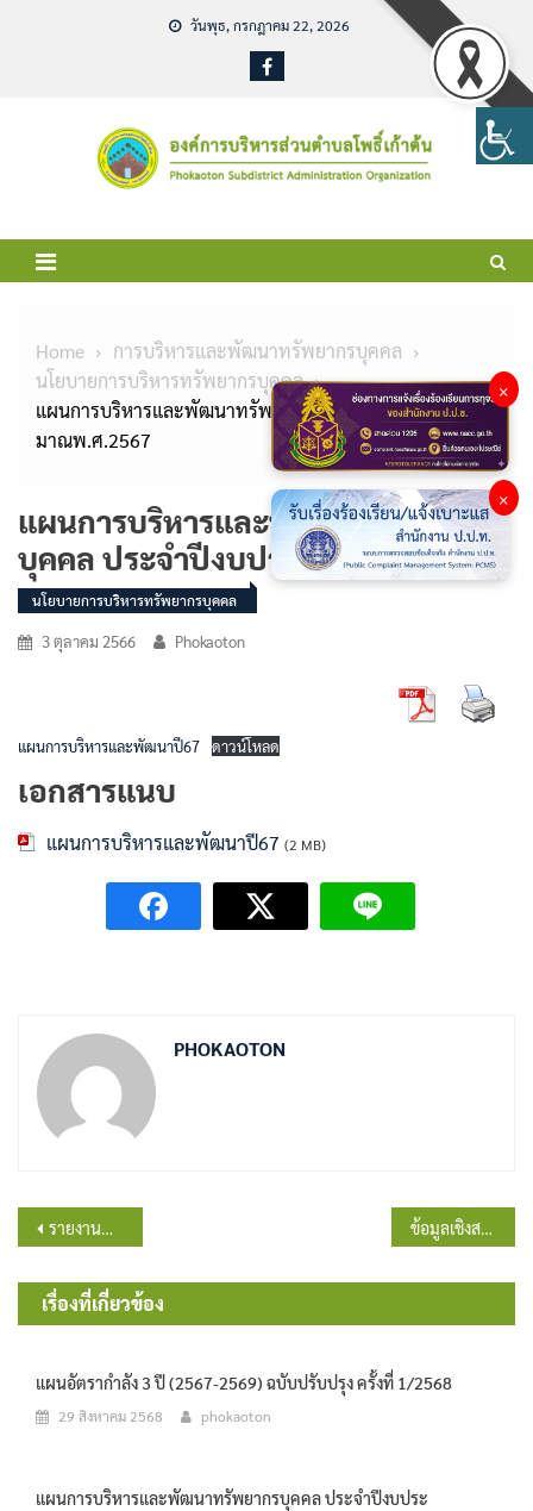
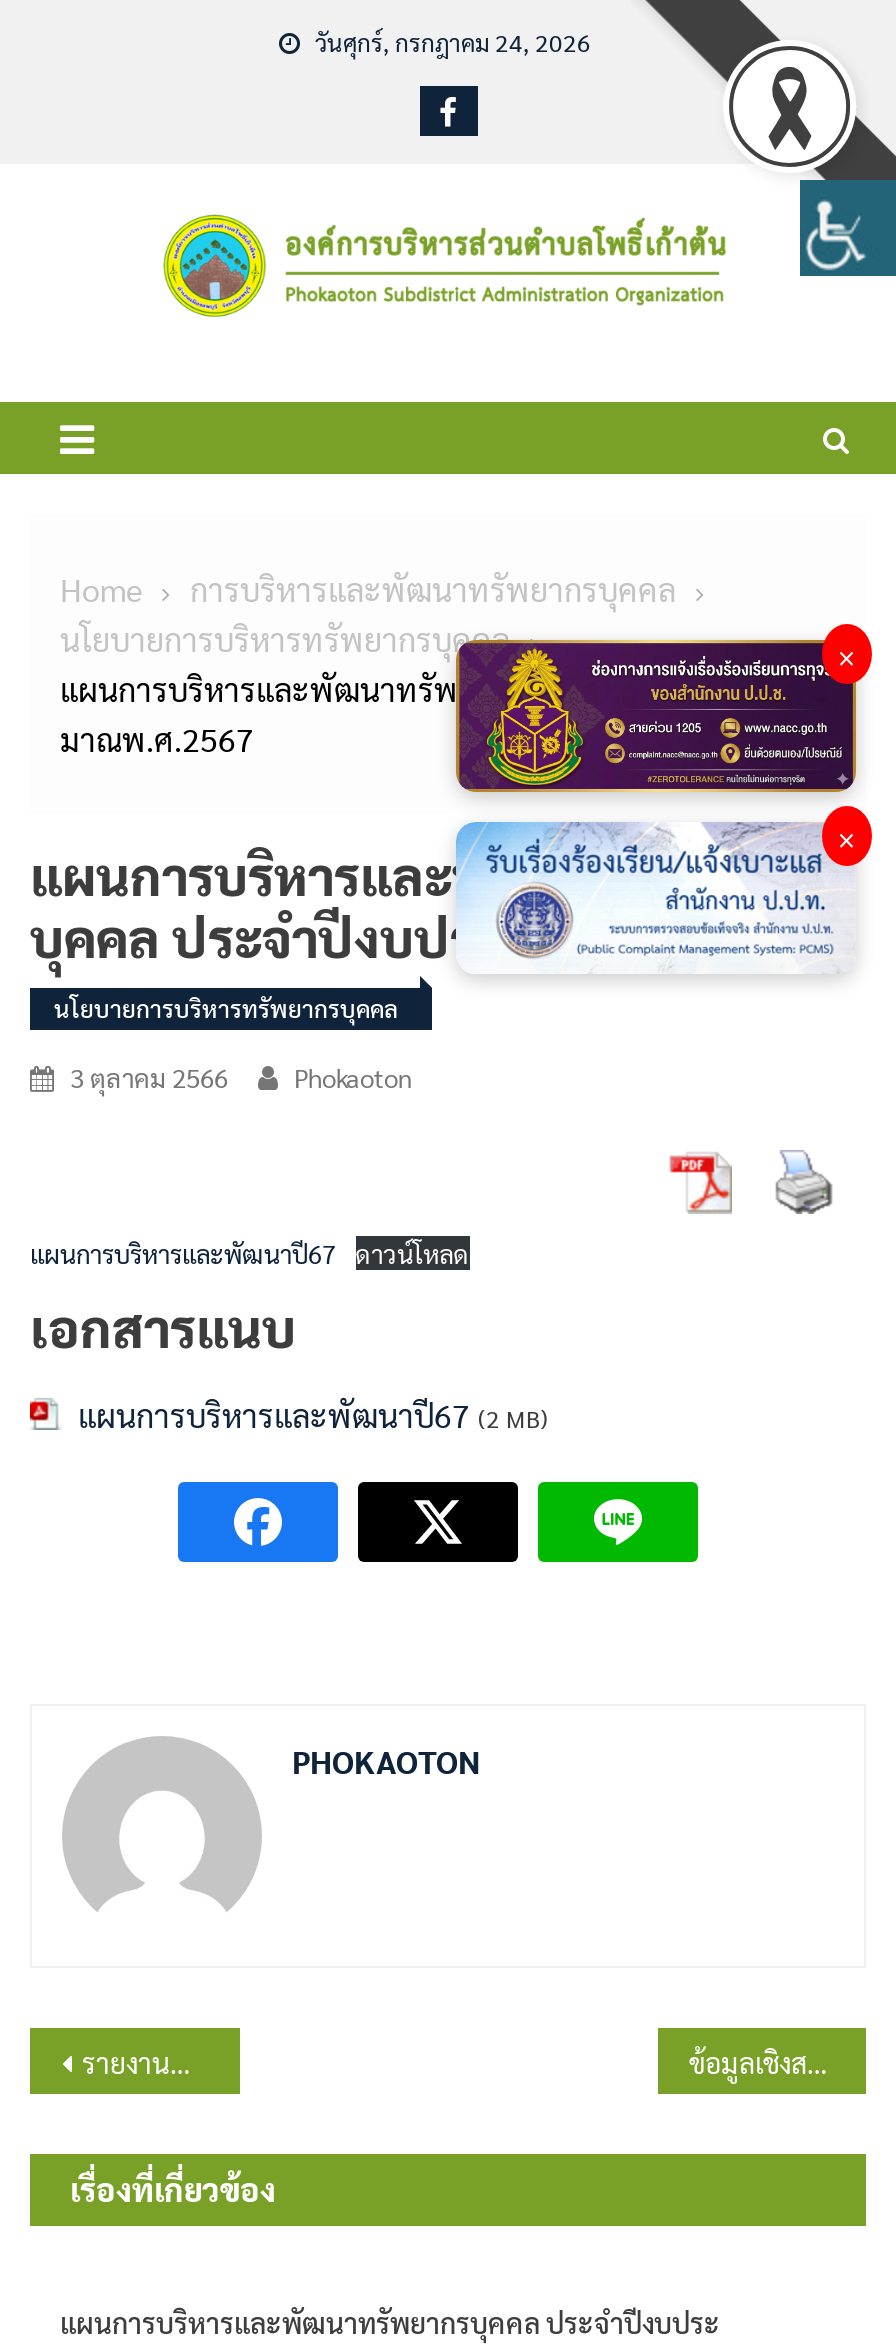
[190,15,349,35] วันพุธ, กรกฎาคม 22, 2026 -> [315,26,591,58] วันศุกร์, กรกฎาคม 24, 2026
[36,1371,452,1425] แผนอัตรากำลัง 3 ปี (2567-2569) ฉบับปรับปรุง ครั้งที่ 1/2568 | 29 สิงหาคม 2568 | phokaoton -> none

